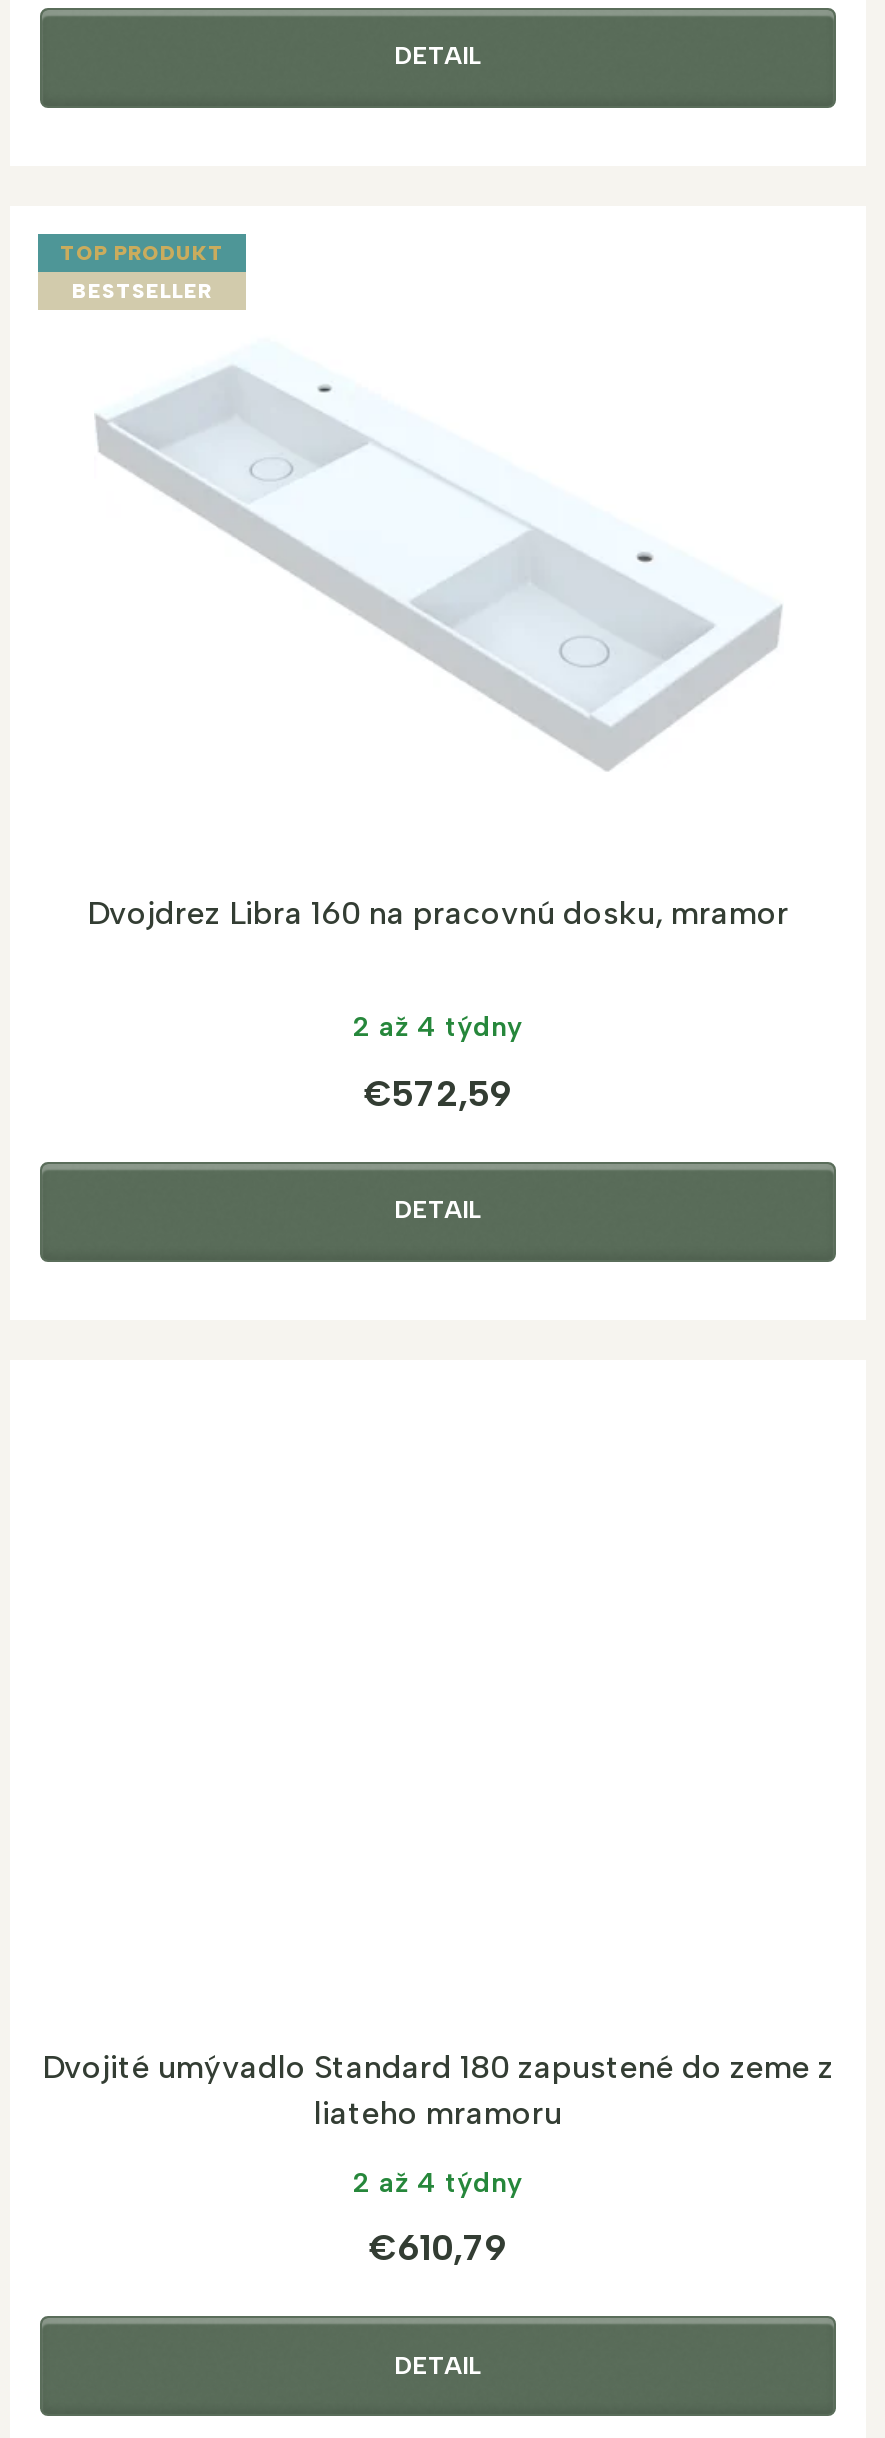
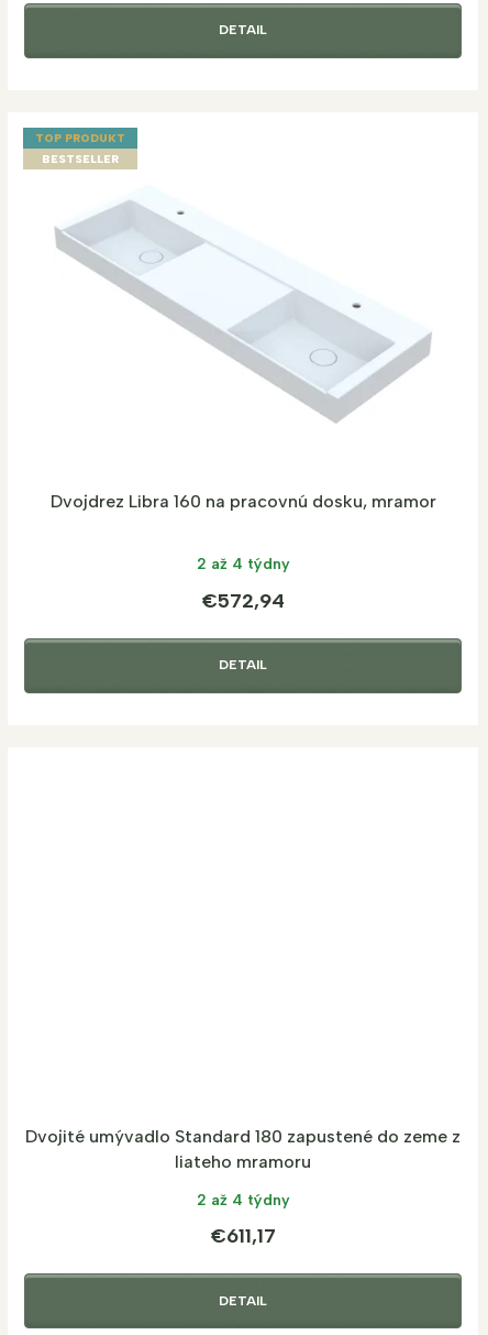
[364,1072,512,1116] €572,59 -> [202,589,284,613] €572,94
[369,2226,507,2270] €610,79 -> [210,1224,275,1248] €611,17

